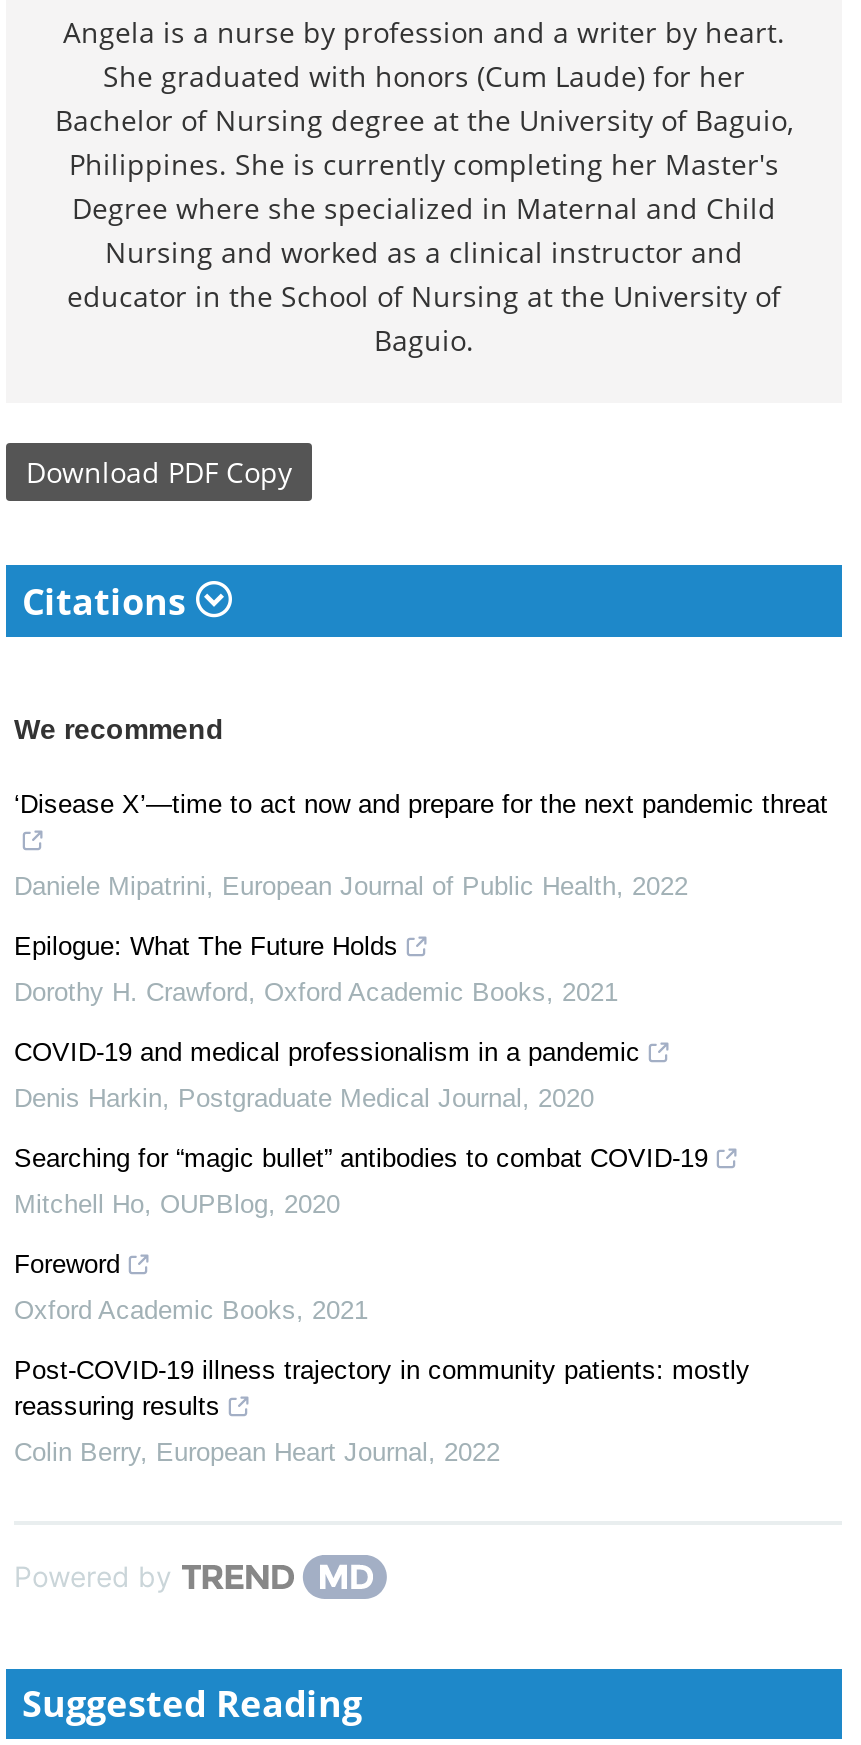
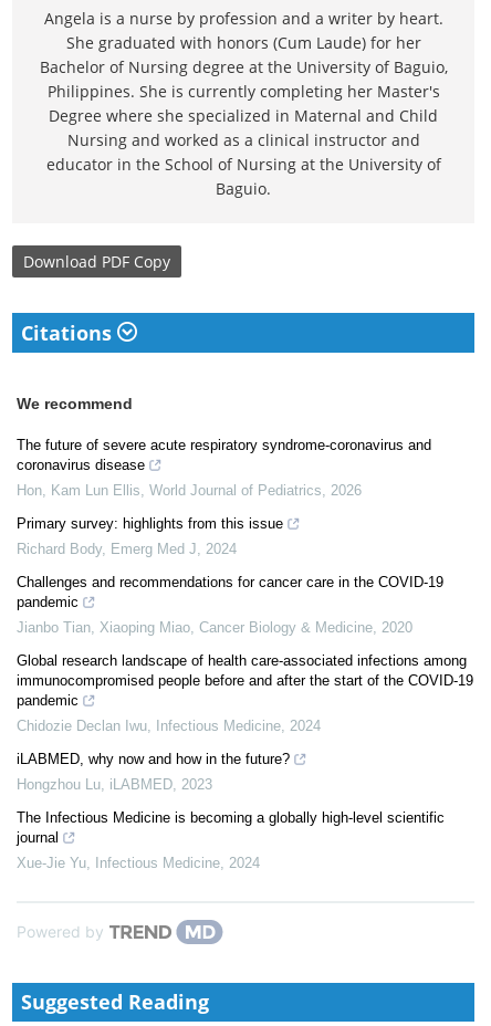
[14,789,828,819] ‘Disease X’—time to act now and prepare for the next pandemic threat -> [17,437,431,473] The future of severe acute respiratory syndrome-coronavirus and | coronavirus disease
[14,871,688,901] Daniele Mipatrini, European Journal of Public Health, 2022 -> [17,482,362,499] Hon, Kam Lun Ellis, World Journal of Pediatrics, 2026
[14,931,398,961] Epilogue: What The Future Holds -> [17,515,283,532] Primary survey: highlights from this issue
[14,977,618,1007] Dorothy H. Crawford, Oxford Academic Books, 2021 -> [17,541,237,557] Richard Body, Emerg Med J, 2024
[14,1037,640,1067] COVID-19 and medical professionalism in a pandemic -> [17,574,443,610] Challenges and recommendations for cancer care in the COVID-19 | pandemic
[14,1083,594,1113] Denis Harkin, Postgraduate Medical Journal, 2020 -> [17,619,412,636] Jianbo Tian, Xiaoping Miao, Cancer Biology & Medicine, 2020
[14,1143,708,1173] Searching for “magic bullet” antibodies to combat COVID-19 -> [17,652,473,709] Global research landscape of health care-associated infections among | immunocompromised people before and after the start of the COVID-19 | pandemic
[14,1189,340,1219] Mitchell Ho, OUPBlog, 2020 -> [17,718,321,734] Chidozie Declan Iwu, Infectious Medicine, 2024
[14,1249,120,1279] Foreword -> [17,751,290,767] iLABMED, why now and how in the future?
[14,1295,368,1325] Oxford Academic Books, 2021 -> [17,776,212,793] Hongzhou Lu, iLABMED, 2023
[14,1355,750,1421] Post-COVID-19 illness trajectory in community patients: mostly | reassuring results -> [17,809,445,846] The Infectious Medicine is becoming a globally high-level scientific | journal
[14,1437,500,1467] Colin Berry, European Heart Journal, 2022 -> [17,855,260,871] Xue-Jie Yu, Infectious Medicine, 2024

